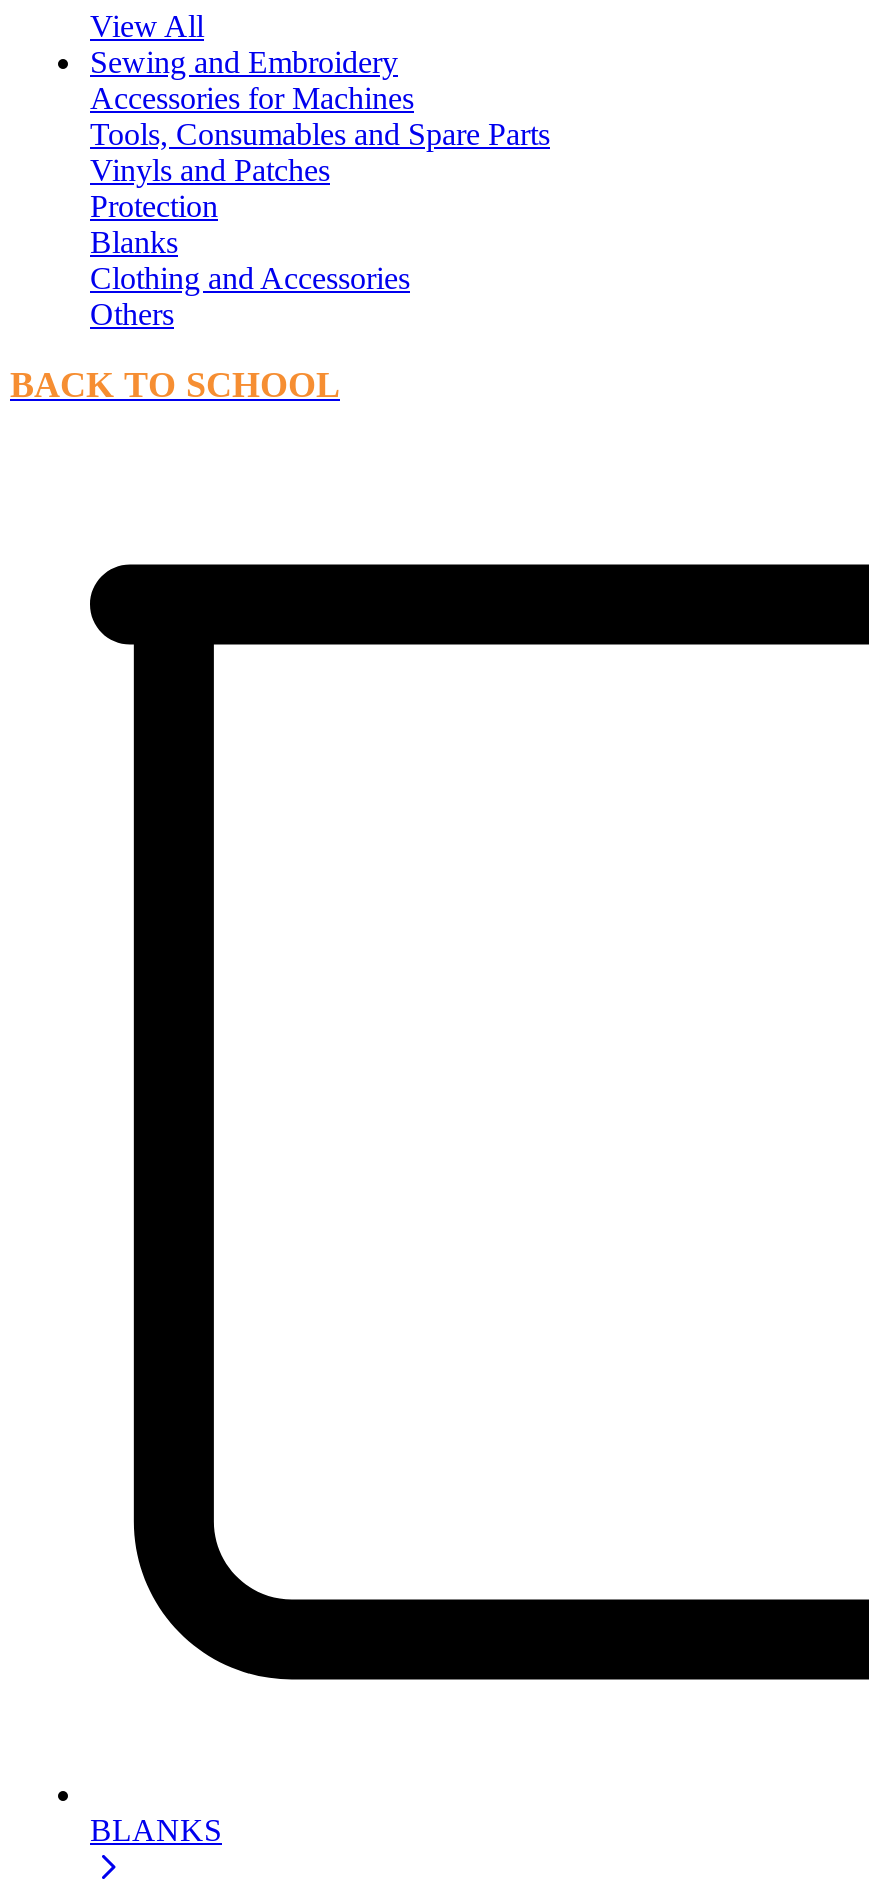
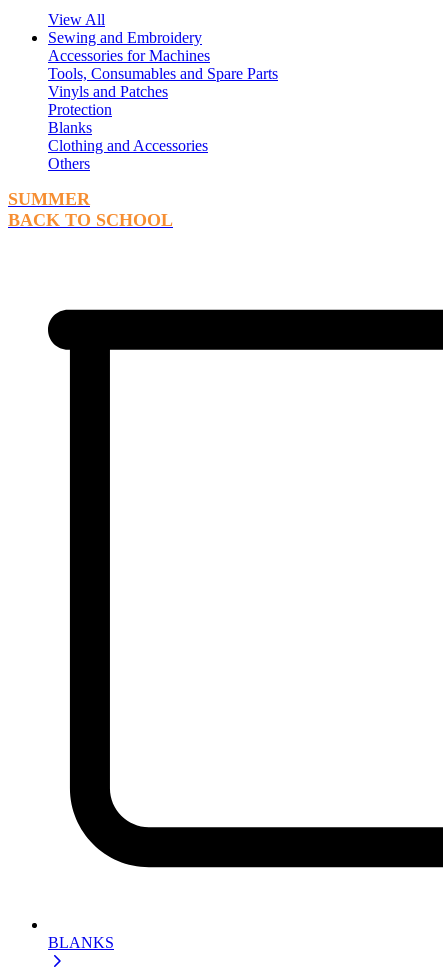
none -> [8,189,90,209] SUMMER

